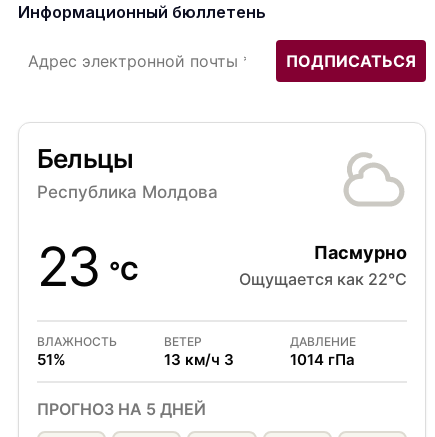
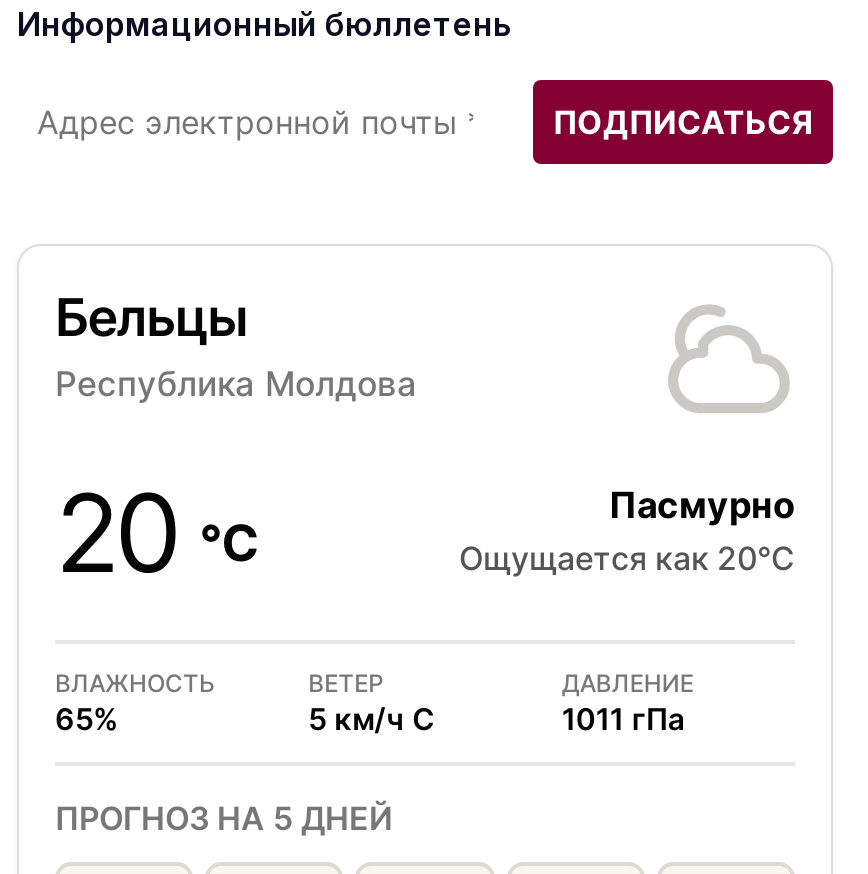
[37,234,139,299] 23 °C -> [55,467,260,597] 20 °C
[239,269,407,289] Ощущается как 22°C -> [459,537,795,577] Ощущается как 20°C
[37,350,66,369] 51% -> [55,699,119,737] 65%
[164,350,234,369] 13 км/ч З -> [308,699,434,737] 5 км/ч С
[290,350,355,369] 1014 гПа -> [562,699,686,737] 1011 гПа

